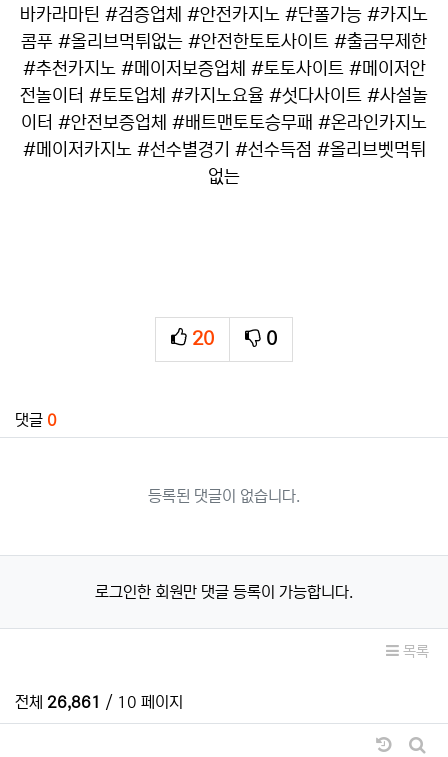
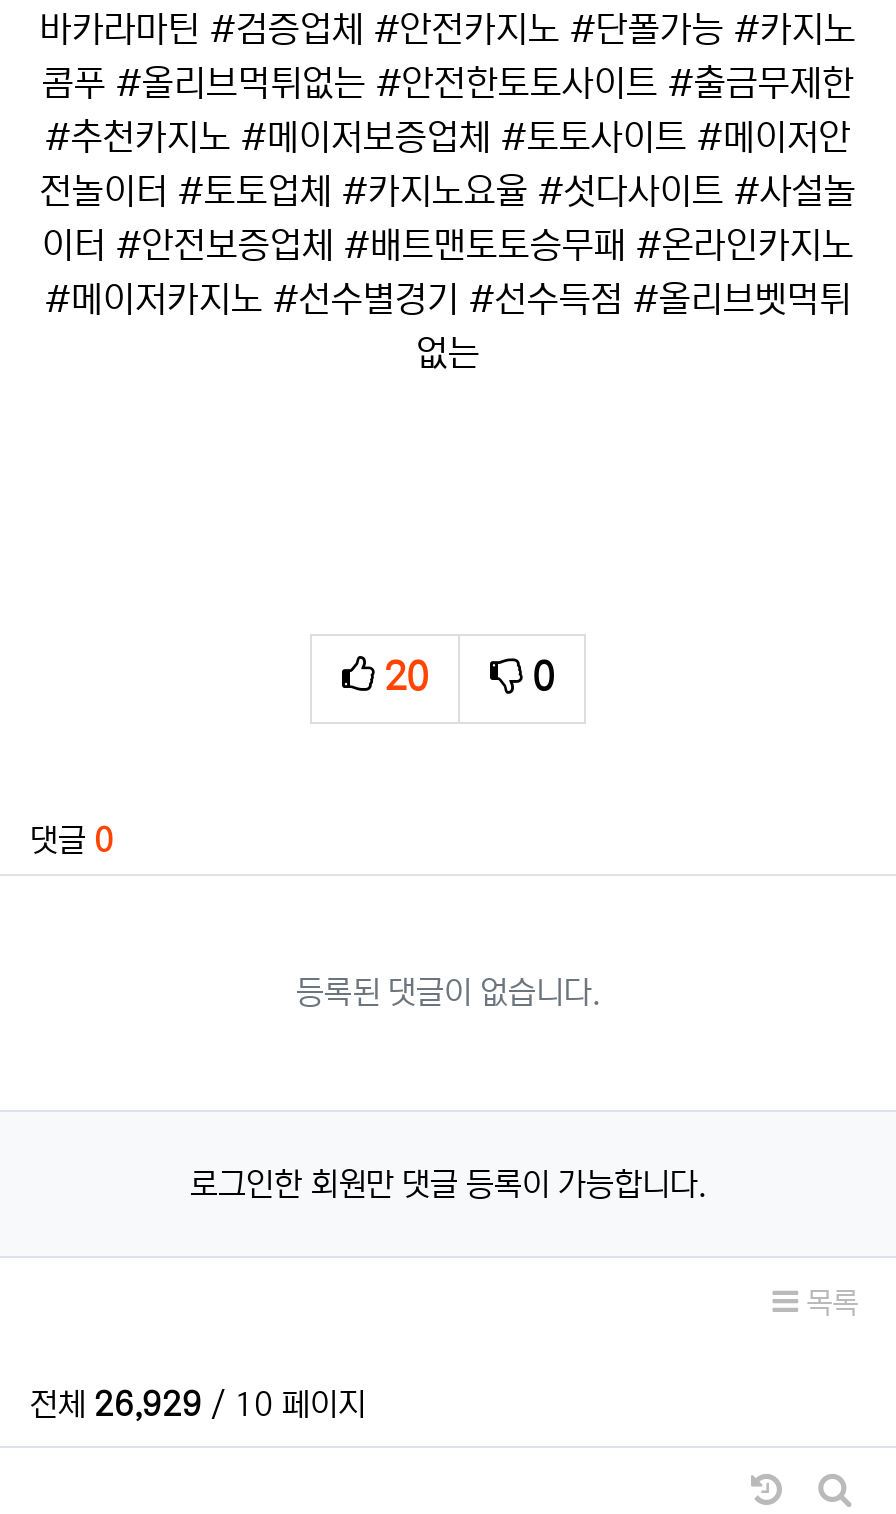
[15,693,183,711] 전체 26,861 / 10 페이지 -> [30,1386,366,1422] 전체 26,929 / 10 페이지

